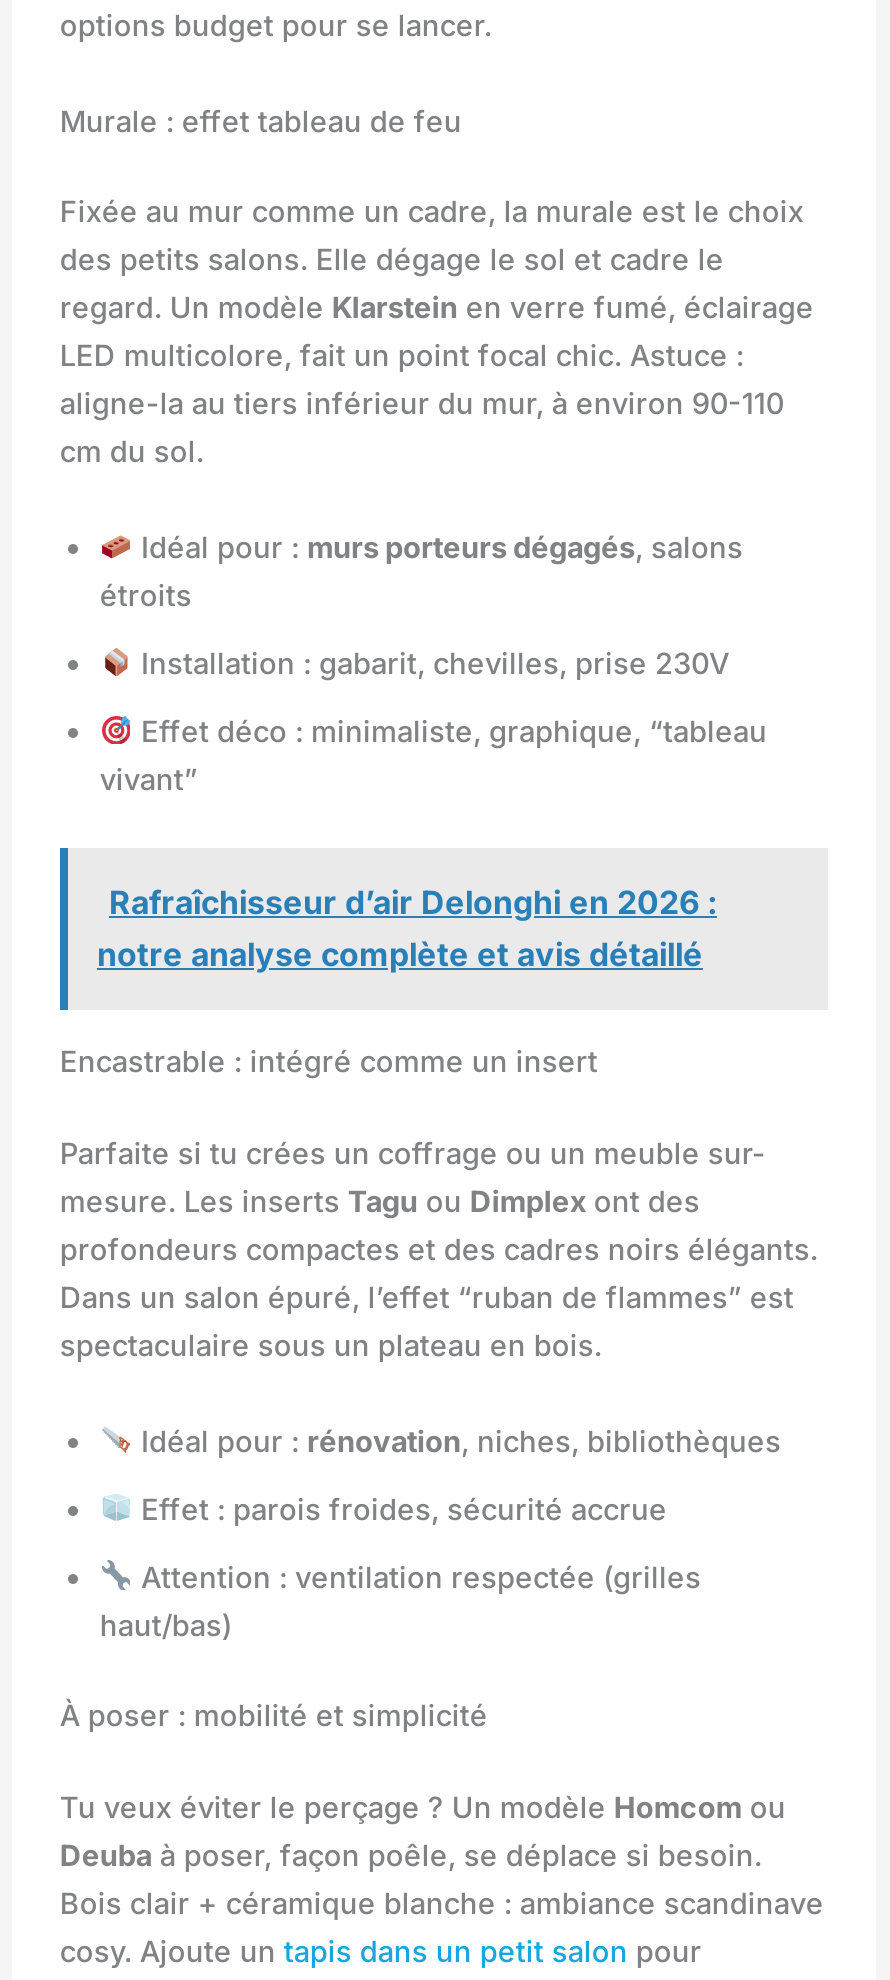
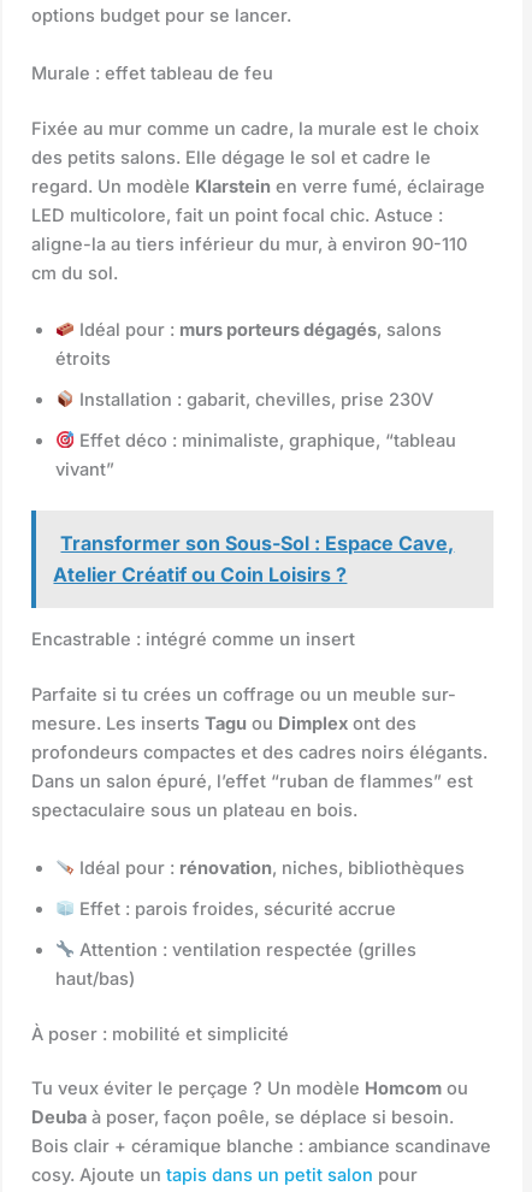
[97,883,717,975] Rafraîchisseur d’air Delonghi en 2026 : | notre analyse complète et avis détaillé -> [54,531,454,587] Transformer son Sous-Sol : Espace Cave, | Atelier Créatif ou Coin Loisirs ?

